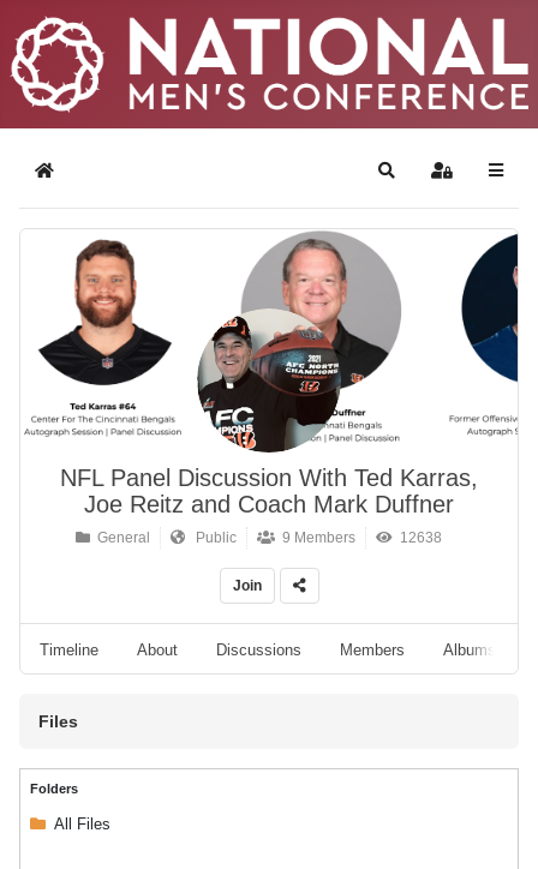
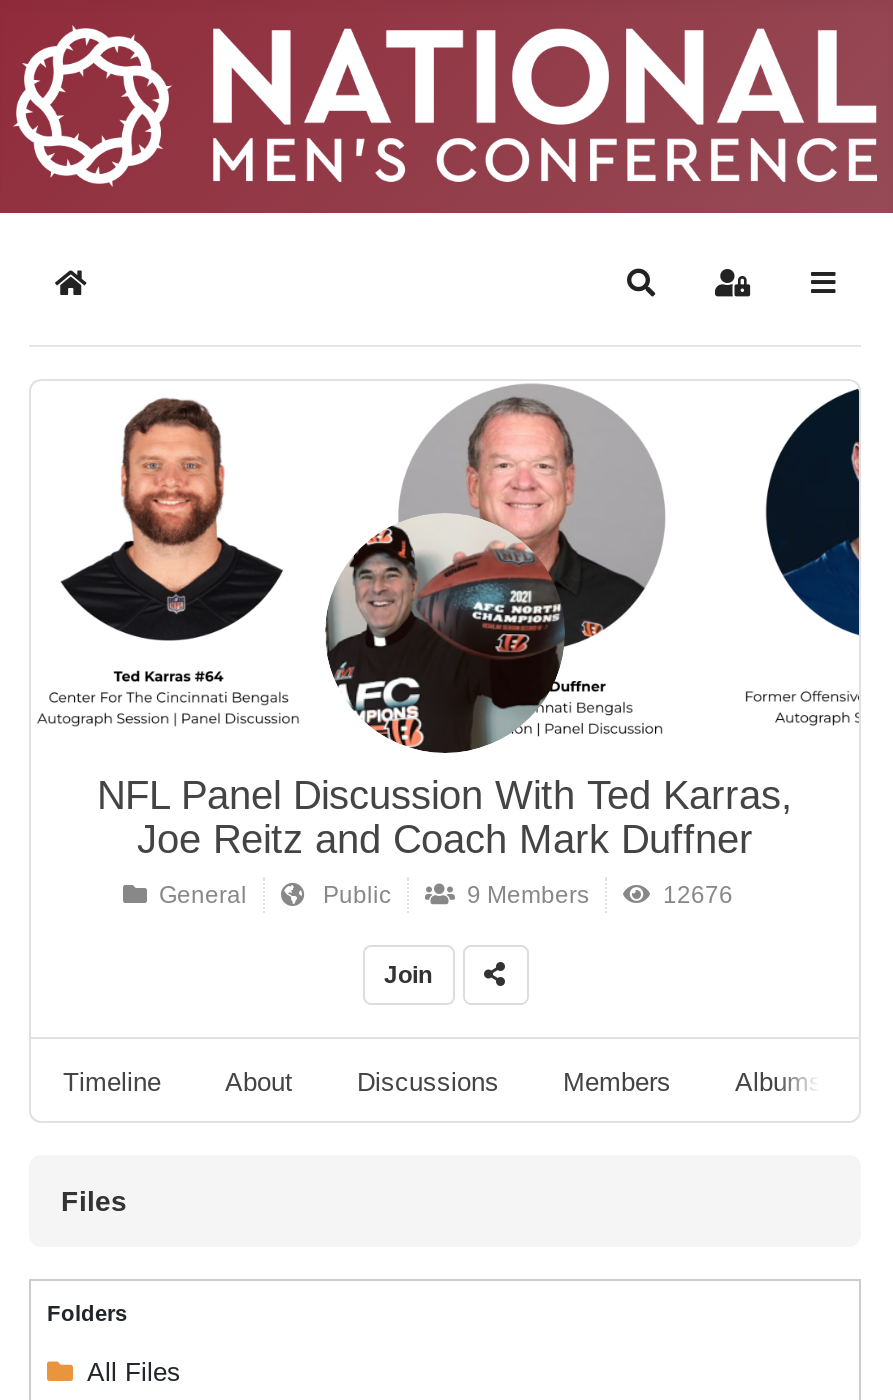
[393,529,442,546] 12638 -> [651,881,733,909] 12676

